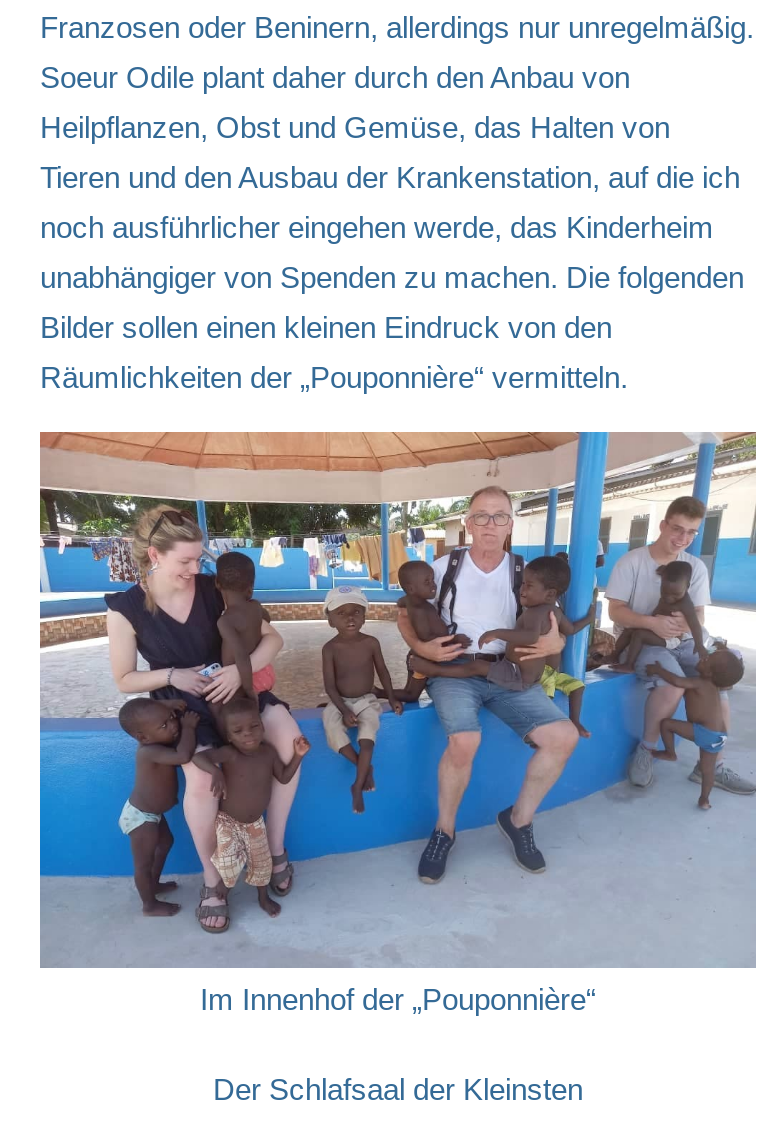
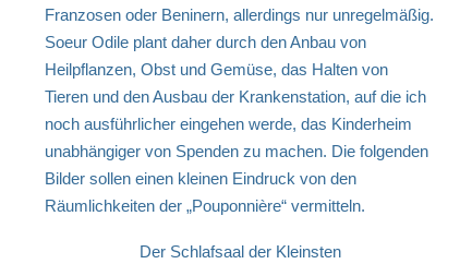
[38,430,758,1016] [image] | Im Innenhof der „Pouponnière“ -> none

